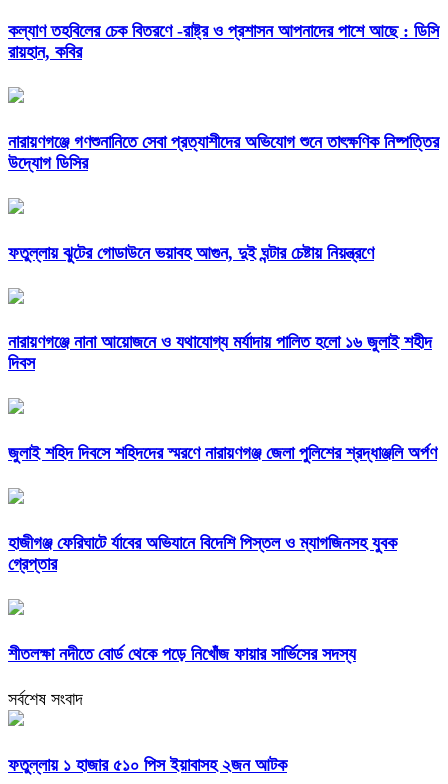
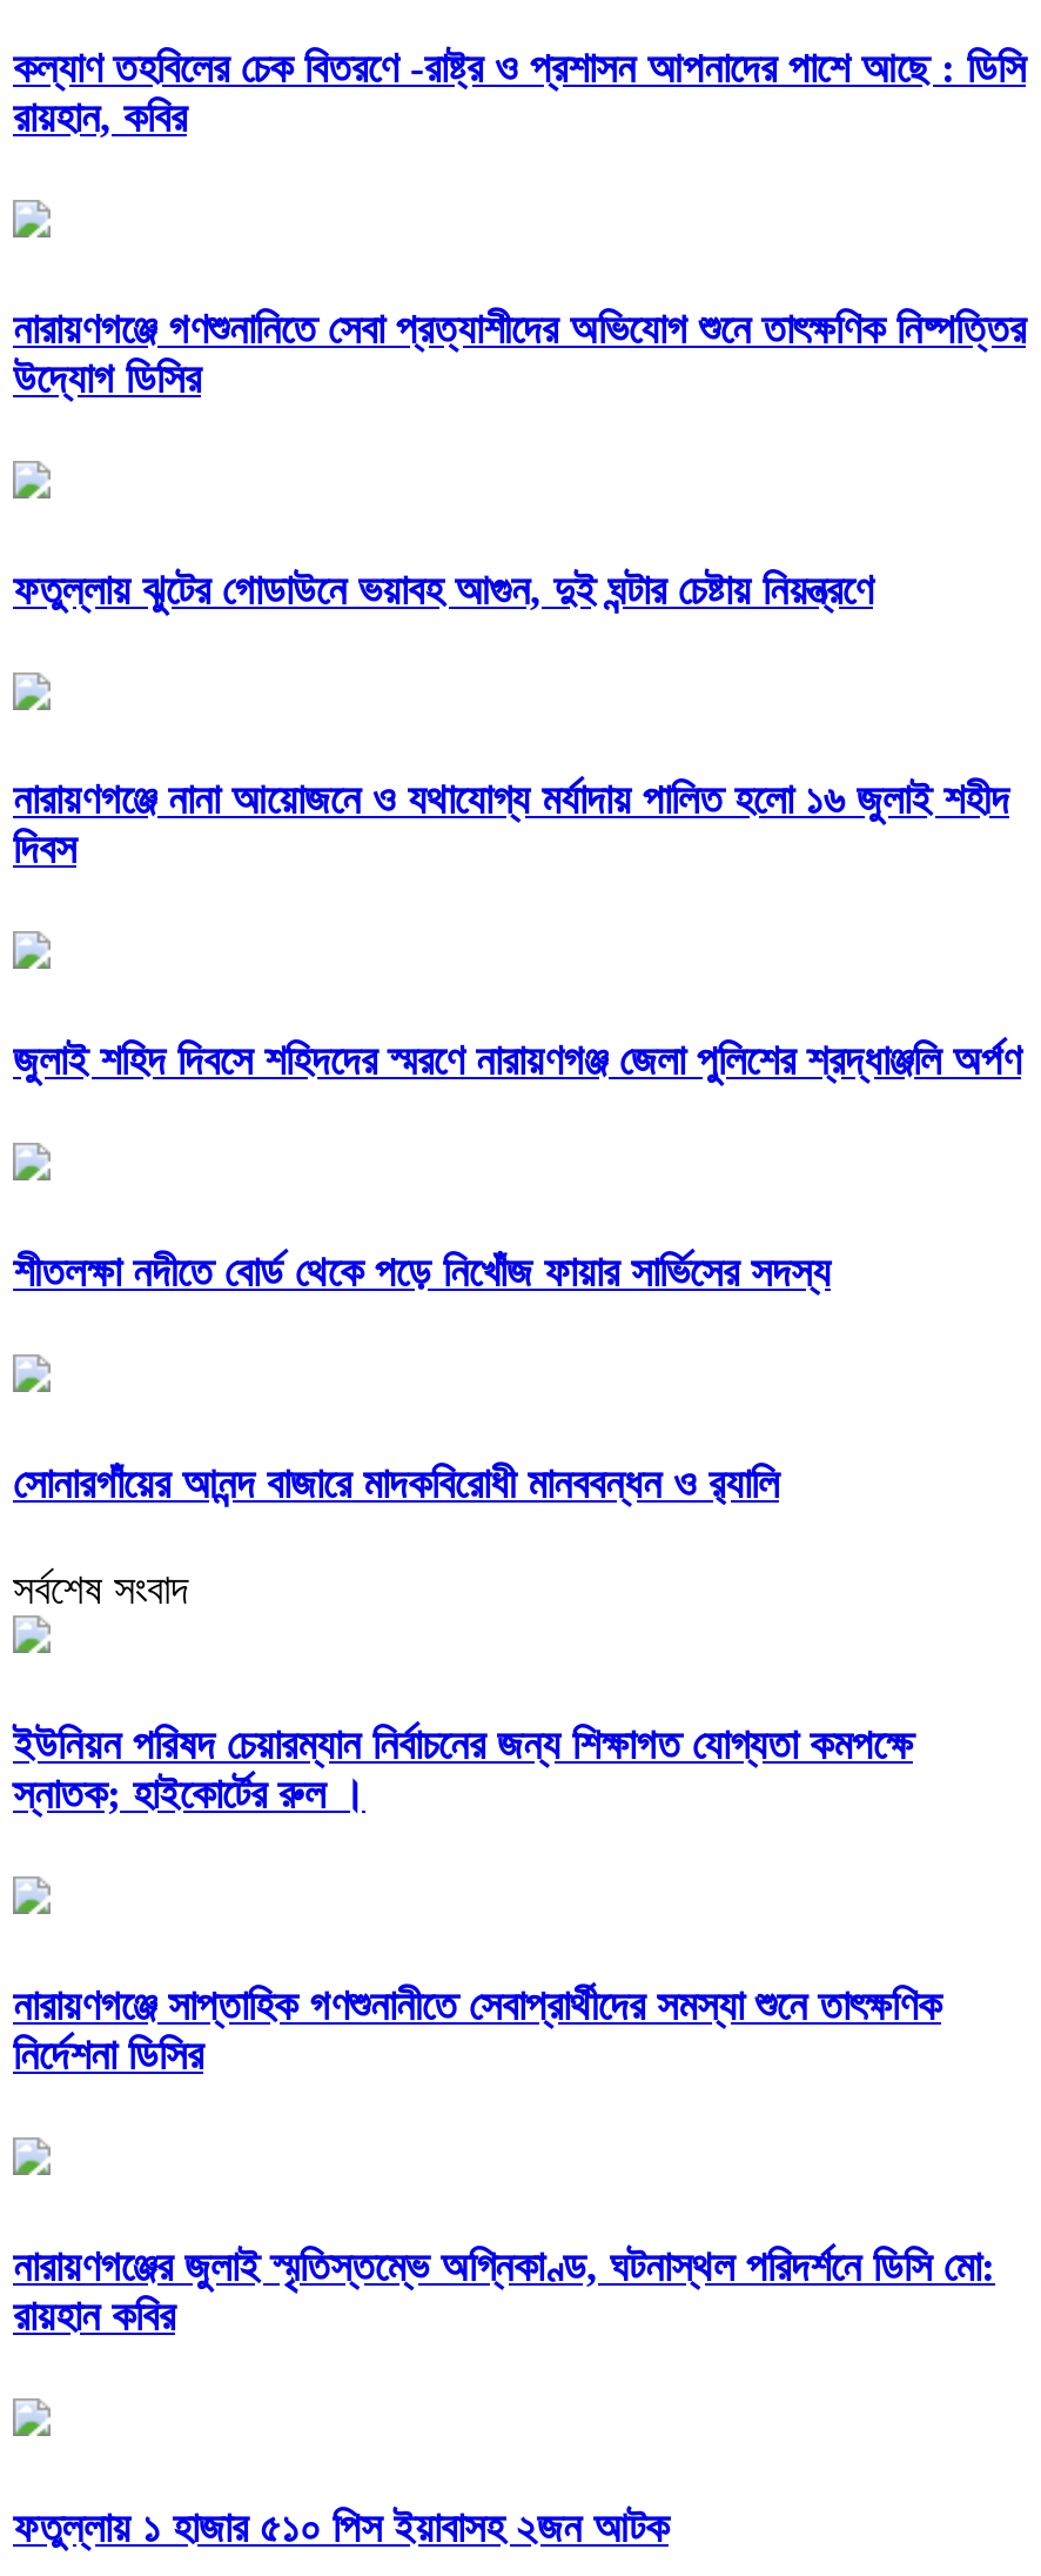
[8,533,397,574] হাজীগঞ্জ ফেরিঘাটে র্যাবের অভিযানে বিদেশি পিস্তল ও ম্যাগজিনসহ যুবক | গ্রেপ্তার -> none
moved [8,644,356,664] -> [13,1249,831,1296]: শীতলক্ষা নদীতে বোর্ড থেকে পড়ে নিখোঁজ ফায়ার সার্ভিসের সদস্য
none -> [13,1460,779,1508] সোনারগাঁয়ের আনন্দ বাজারে মাদকবিরোধী মানববন্ধন ও র‍্যালি
moved [8,689,83,709] -> [13,1566,189,1613]: সর্বশেষ সংবাদ
none -> [13,1721,913,1817] ইউনিয়ন পরিষদ চেয়ারম্যান নির্বাচনের জন্য শিক্ষাগত যোগ্যতা কমপক্ষে | স্নাতক; হাইকোর্টের রুল ।
none -> [13,1982,941,2078] নারায়ণগঞ্জে সাপ্তাহিক গণশুনানীতে সেবাপ্রার্থীদের সমস্যা শুনে তাৎক্ষণিক | নির্দেশনা ডিসির
none -> [13,2243,995,2339] নারায়ণগঞ্জের জুলাই স্মৃতিস্তম্ভে অগ্নিকাণ্ড, ঘটনাস্থল পরিদর্শনে ডিসি মো: | রায়হান কবির

